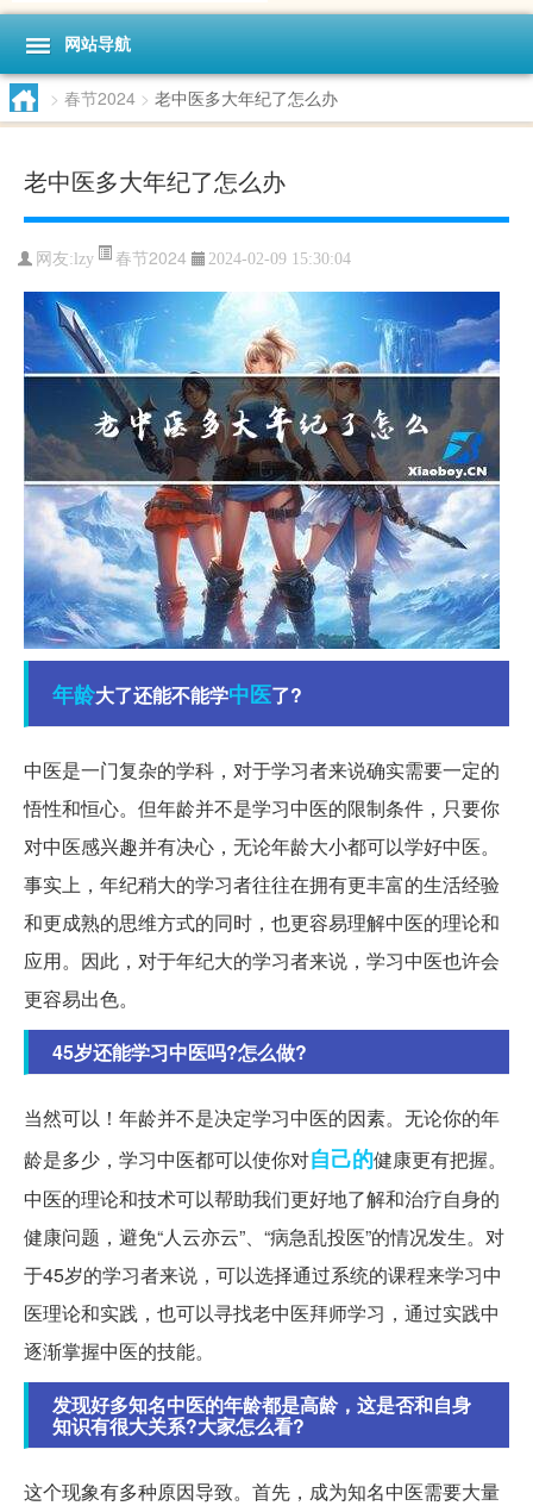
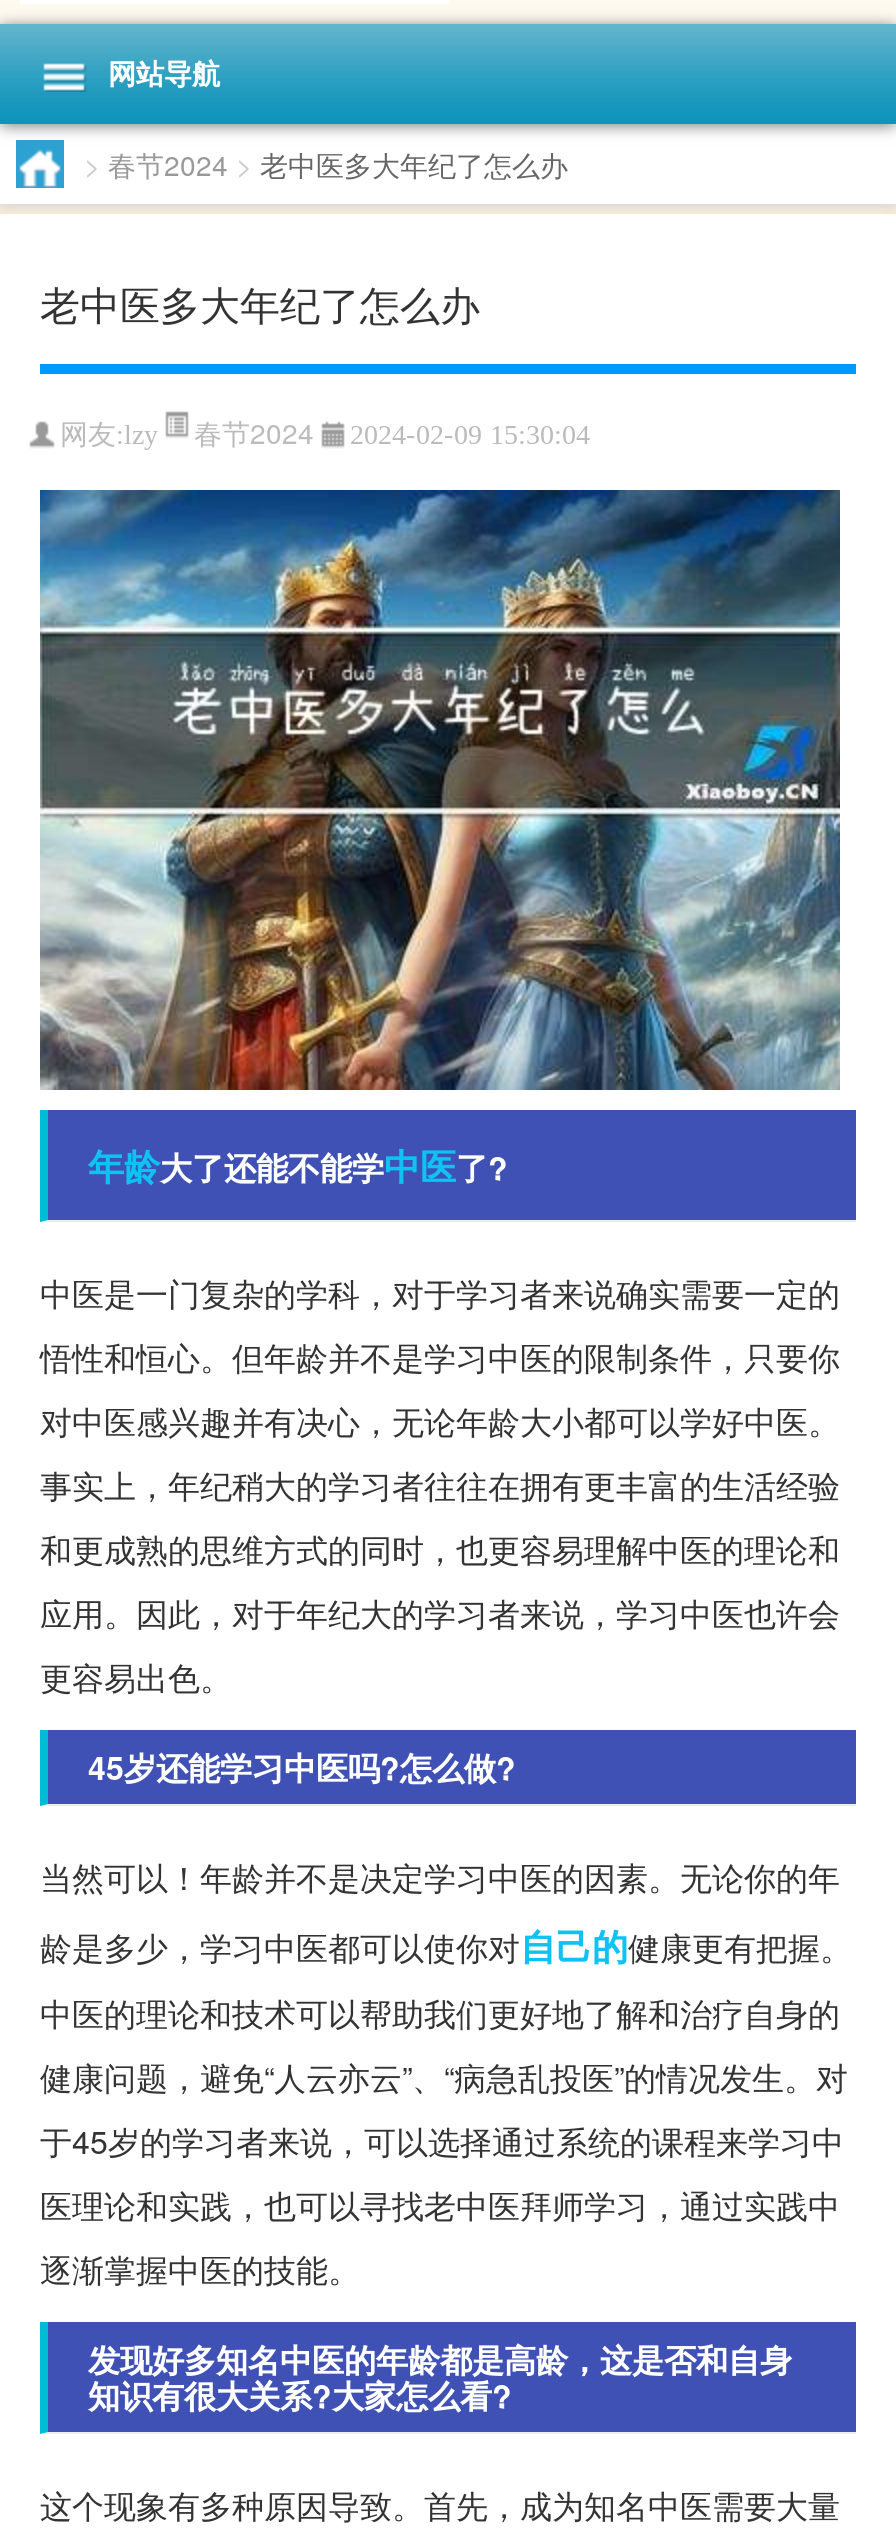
[23,290,501,650] [image] -> [38,488,842,1092] [image]

